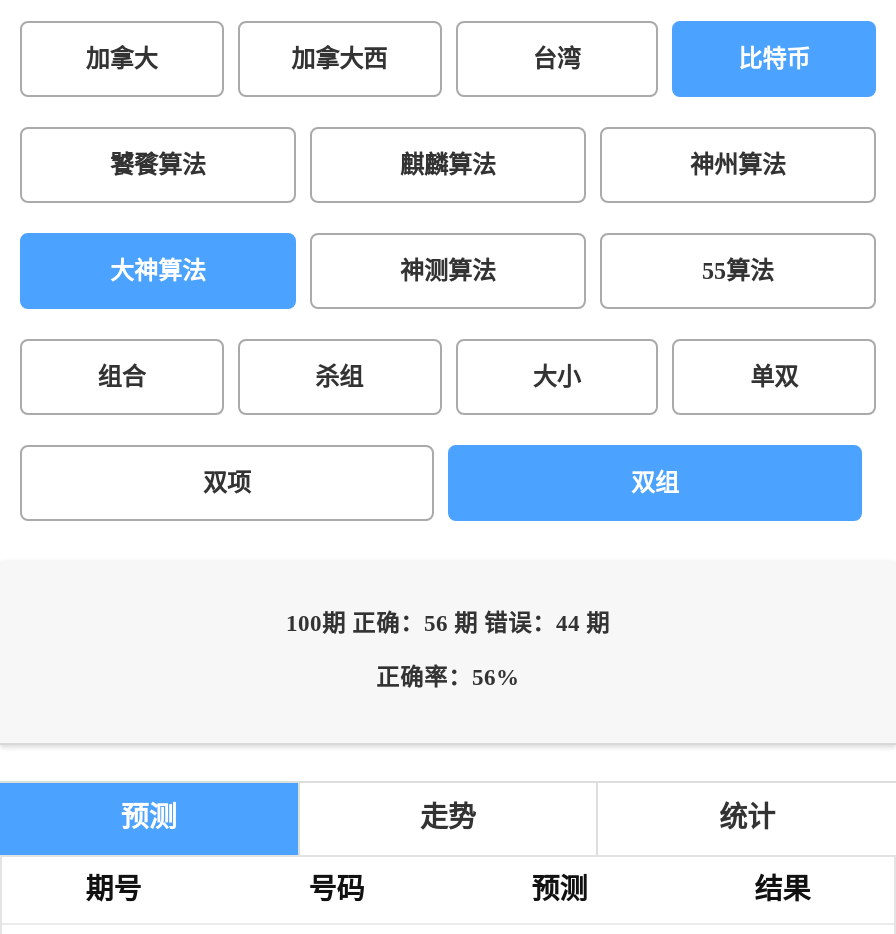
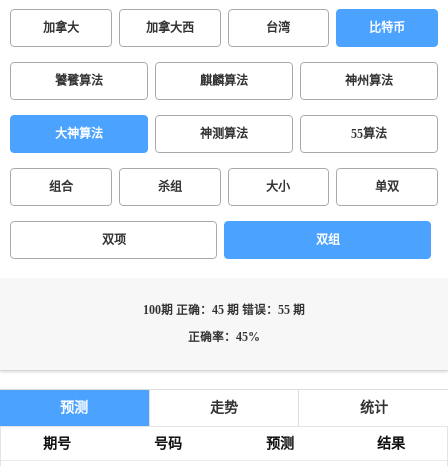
[286,611,610,637] 100期 正确：56 期 错误：44 期 -> [143,304,305,317] 100期 正确：45 期 错误：55 期
[376,665,520,691] 正确率：56% -> [188,331,260,344] 正确率：45%

